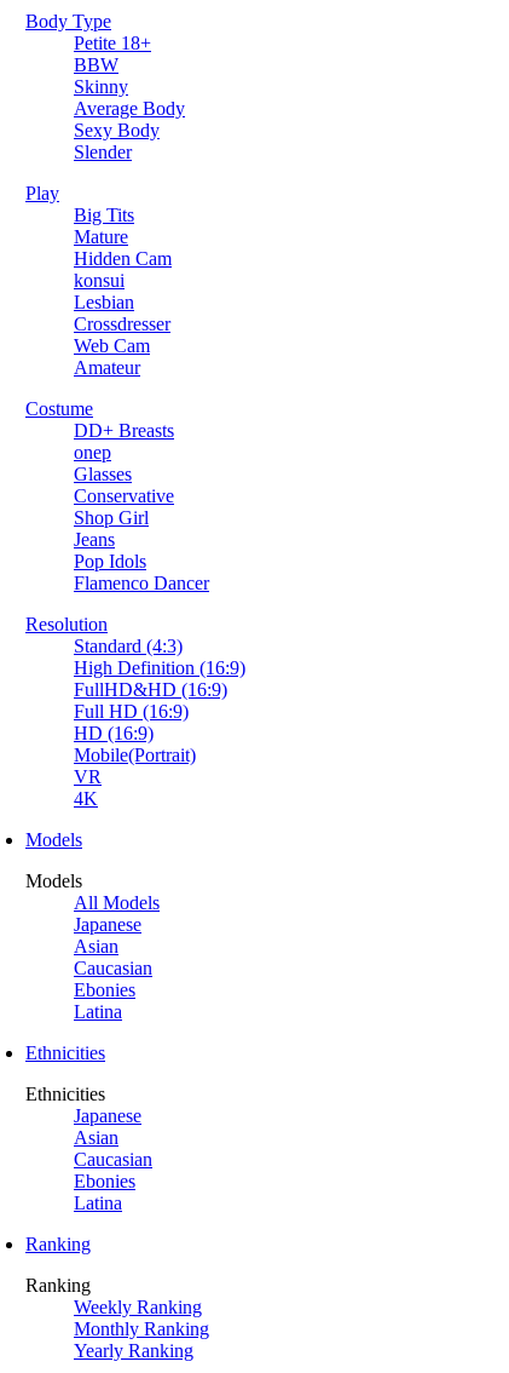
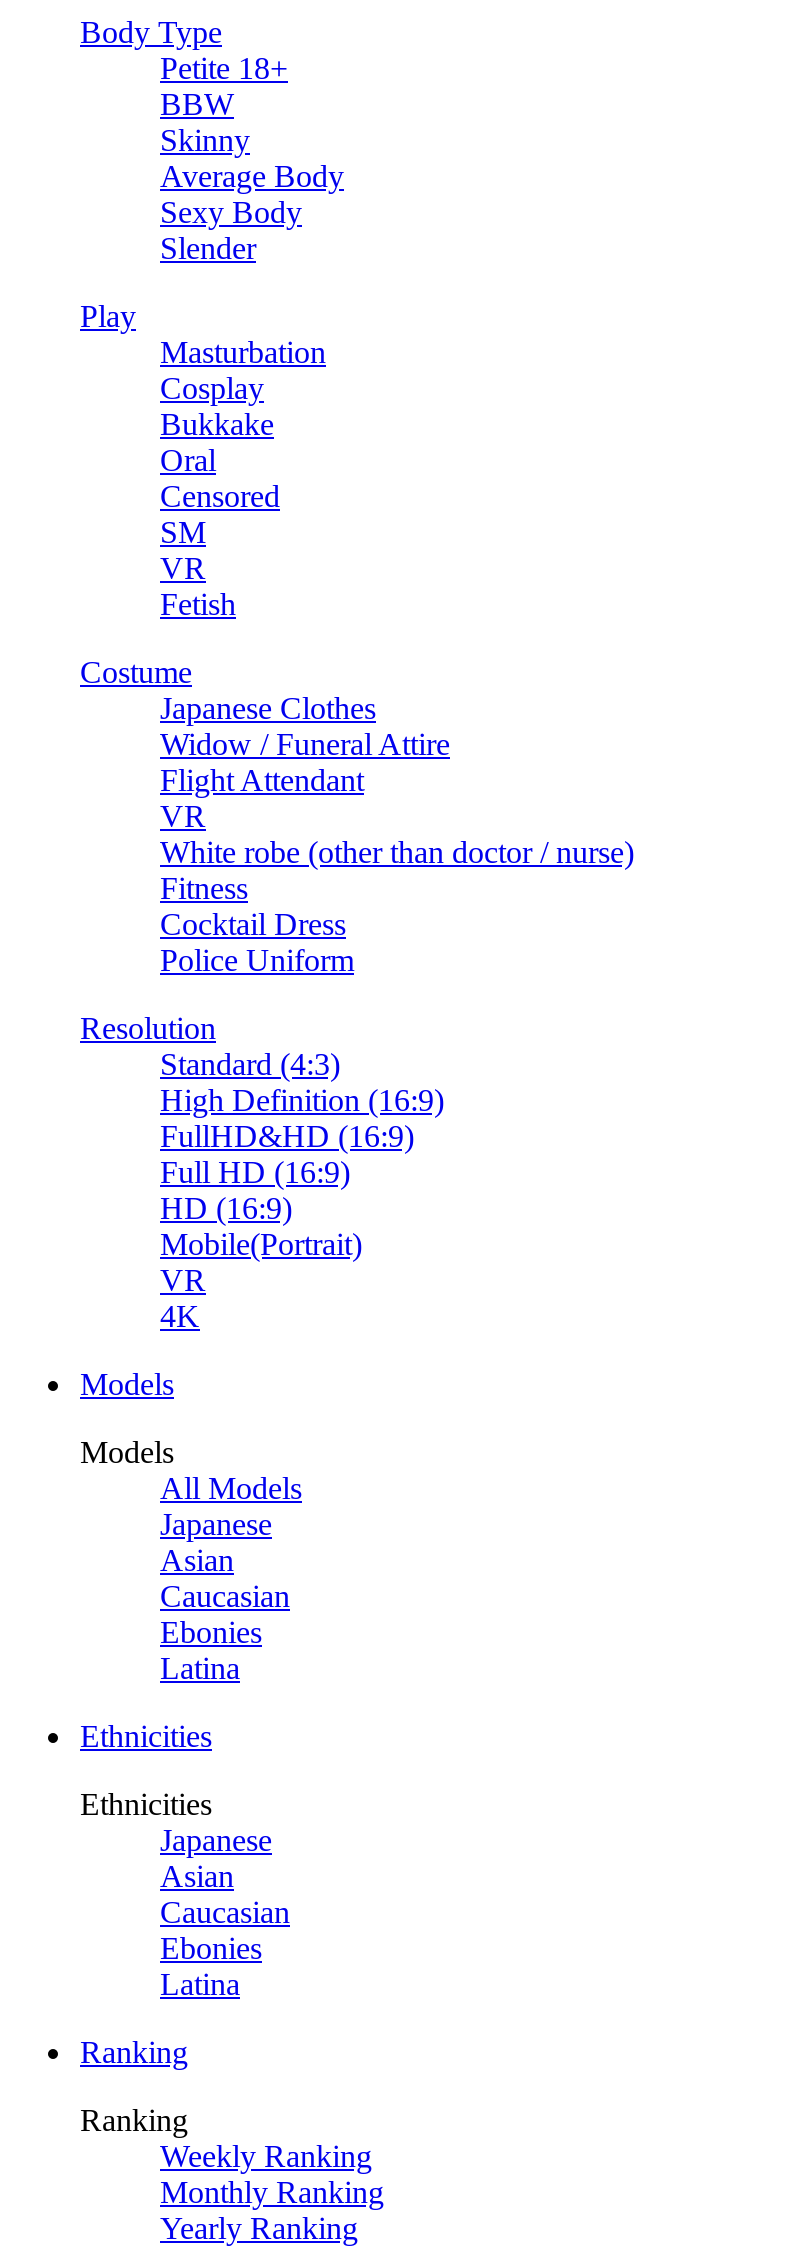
[74,205,172,378] Big Tits | Mature | Hidden Cam | konsui | Lesbian | Crossdresser | Web Cam | Amateur -> [160,336,326,622] Masturbation | Cosplay | Bukkake | Oral | Censored | SM | VR | Fetish
[74,421,209,594] DD+ Breasts | onep | Glasses | Conservative | Shop Girl | Jeans | Pop Idols | Flamenco Dancer -> [160,692,634,978] Japanese Clothes | Widow / Funeral Attire | Flight Attendant | VR | White robe (other than doctor / nurse) | Fitness | Cocktail Dress | Police Uniform

